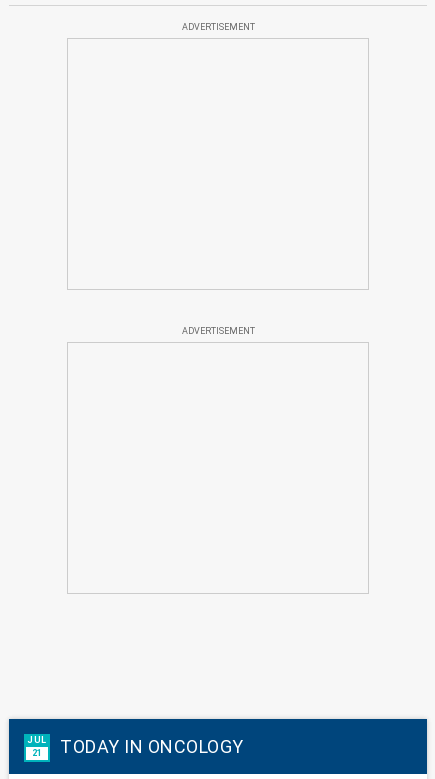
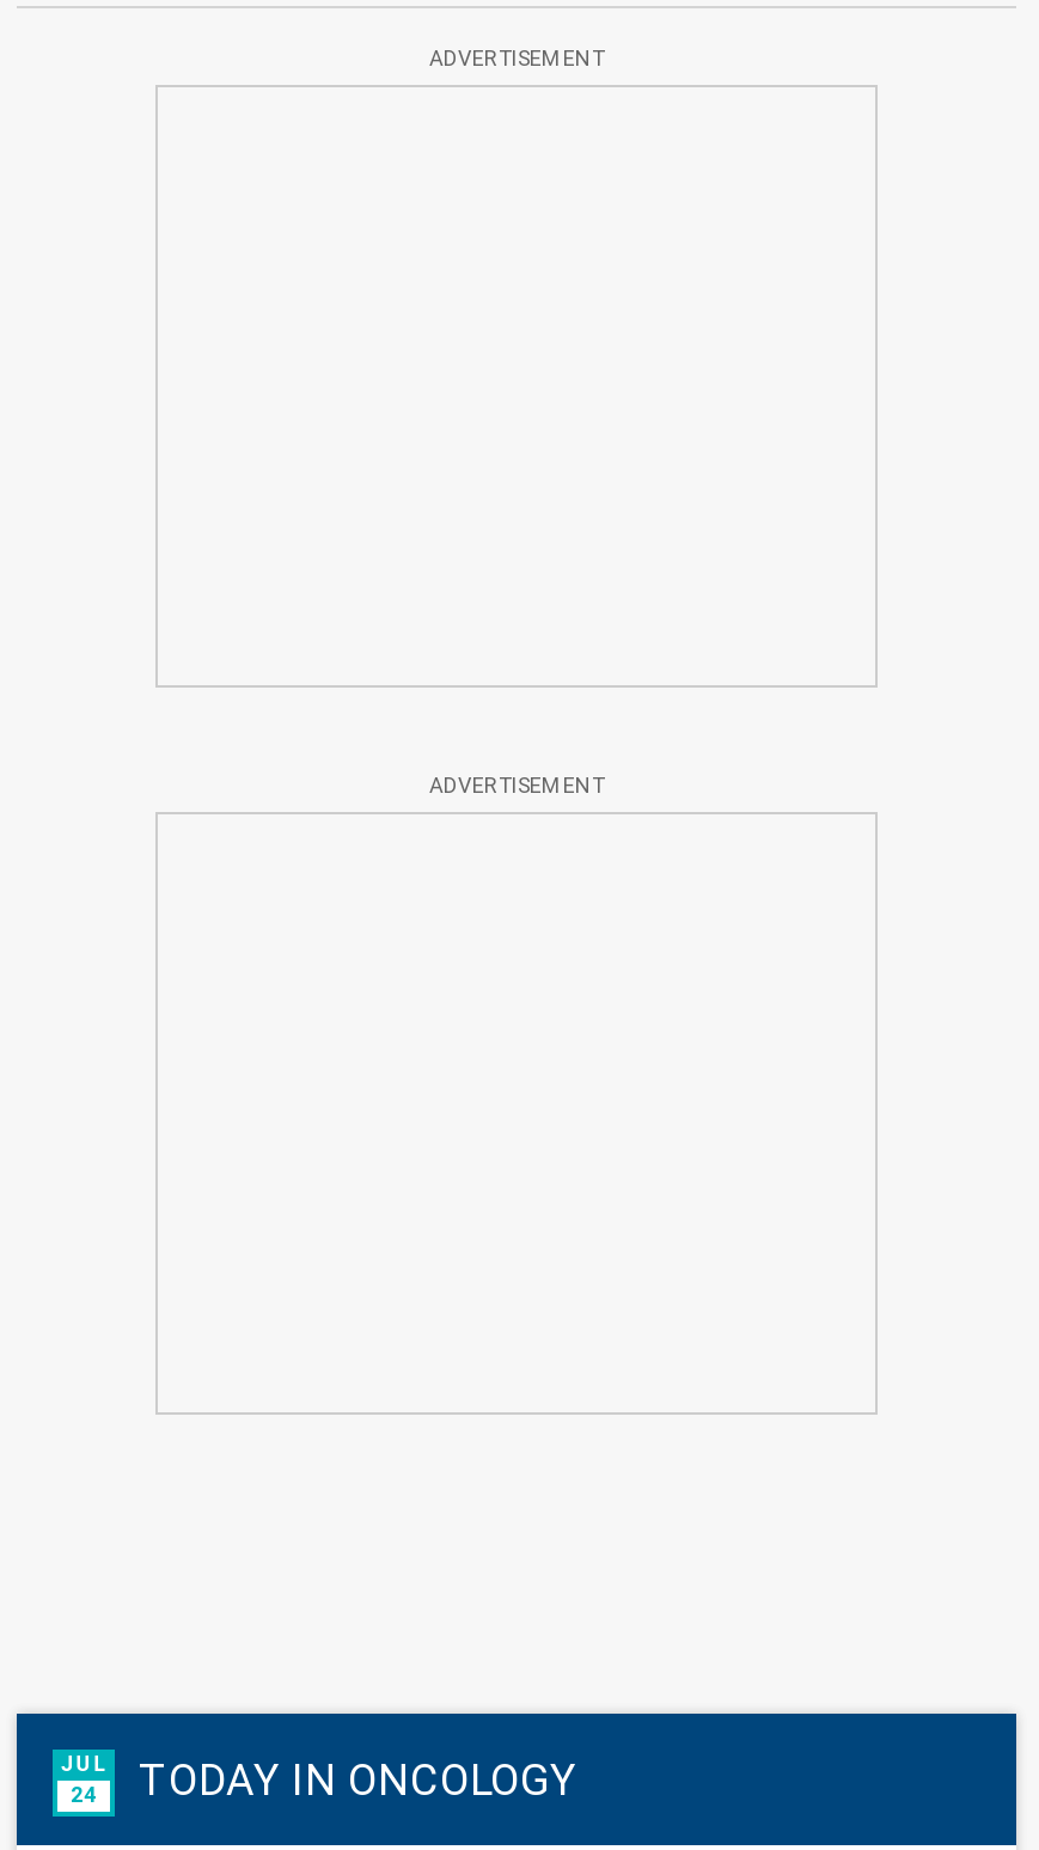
[27,735,243,758] JUL 21 TODAY IN ONCOLOGY -> [60,1752,577,1807] JUL 24 TODAY IN ONCOLOGY

